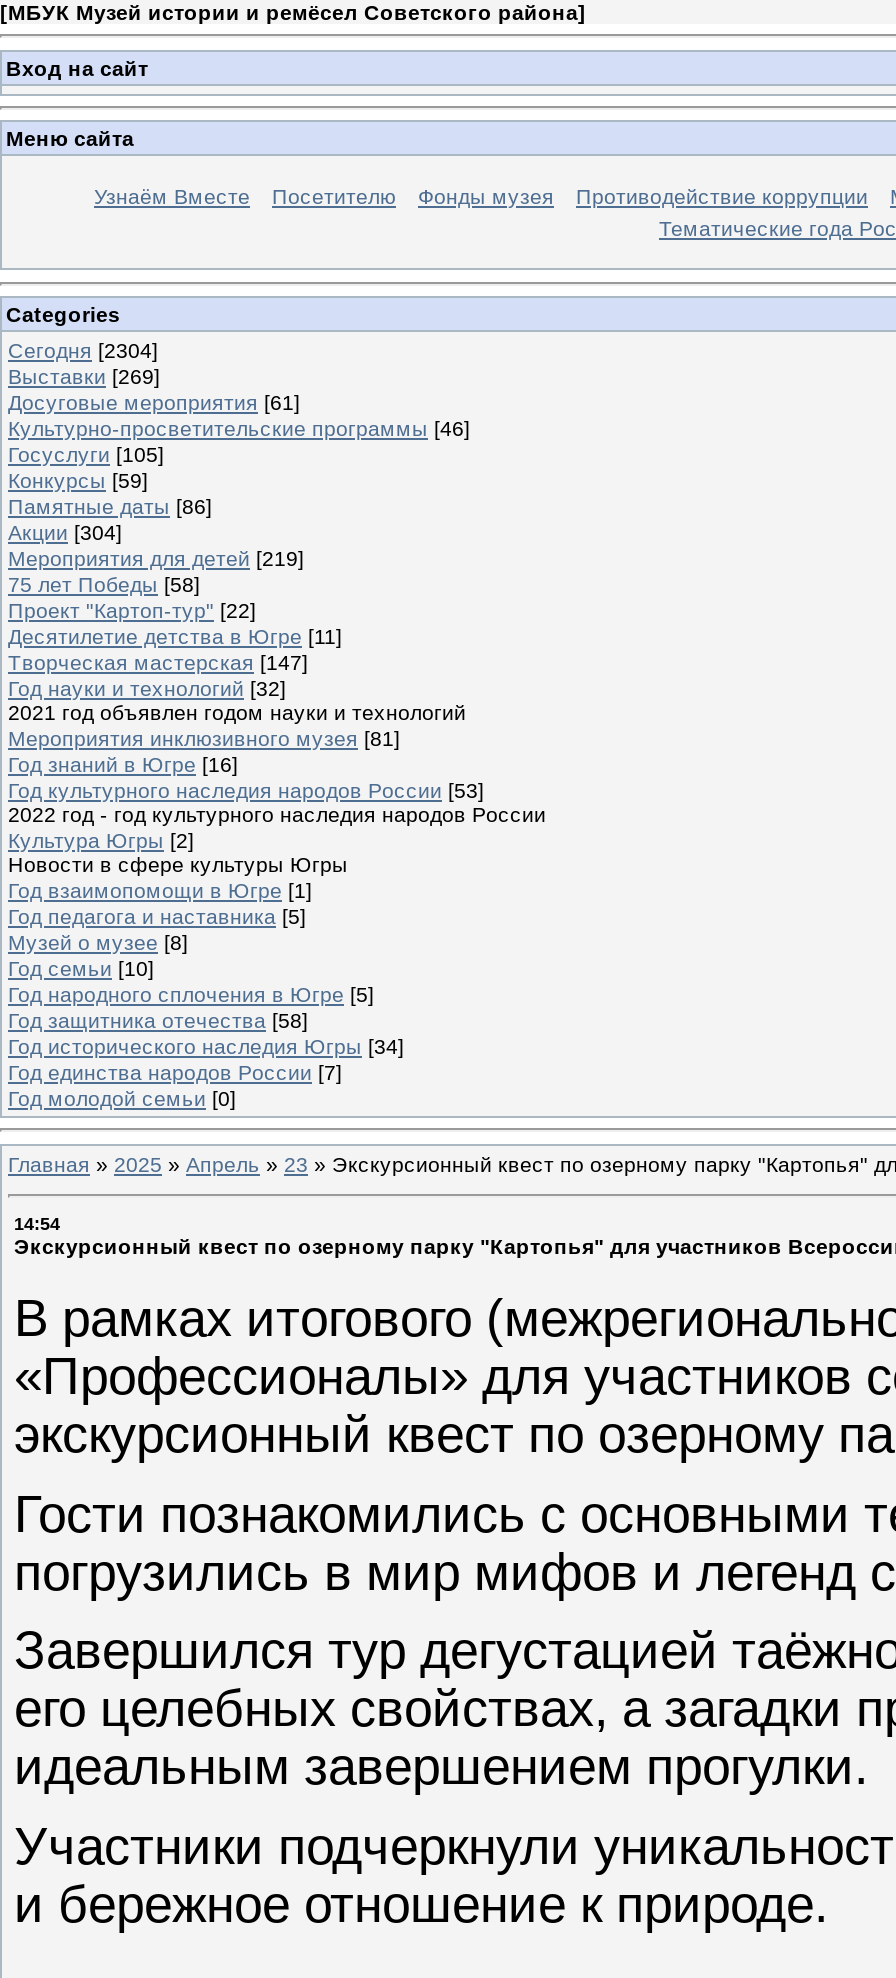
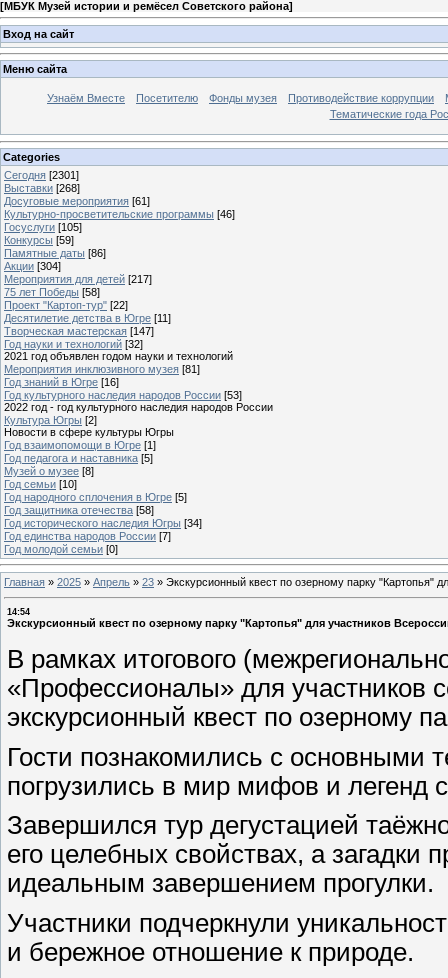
[8,338,158,362] Сегодня [2304] -> [4,169,79,181] Сегодня [2301]
[8,364,160,388] Выставки [269] -> [4,182,80,194] Выставки [268]
[8,546,304,570] Мероприятия для детей [219] -> [4,273,152,285] Мероприятия для детей [217]

